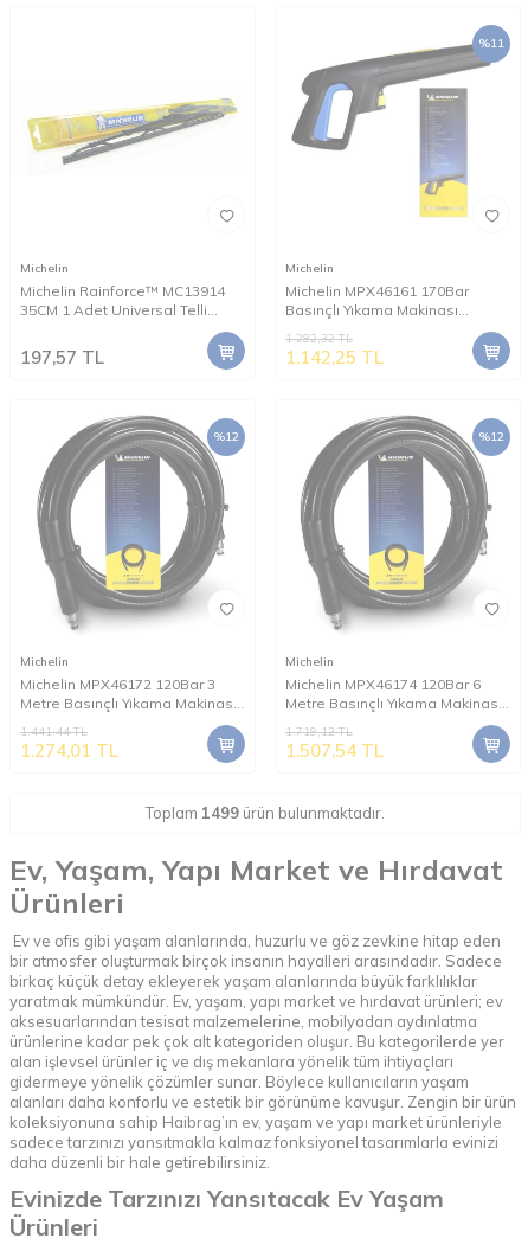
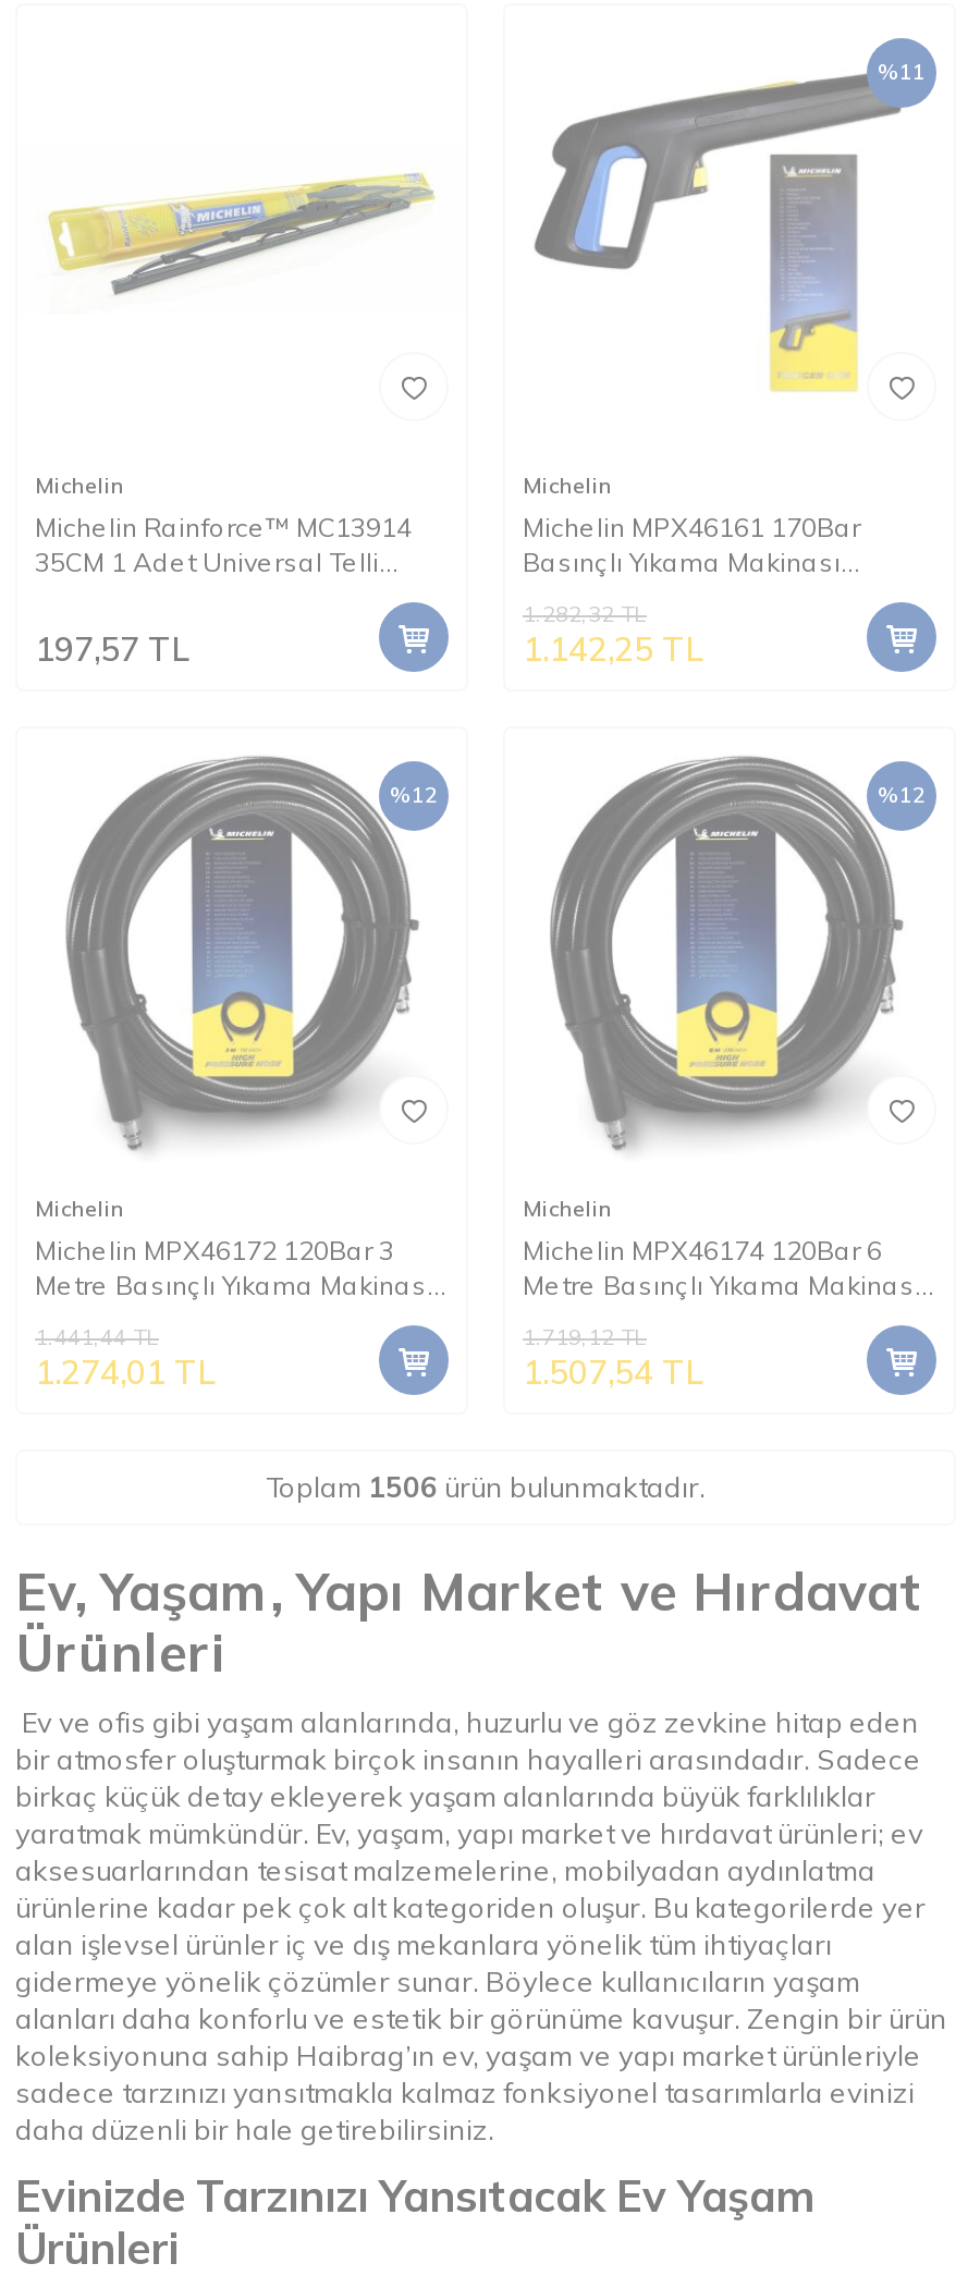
[146,803,385,822] Toplam 1499 ürün bulunmaktadır. -> [266,1470,706,1504] Toplam 1506 ürün bulunmaktadır.

